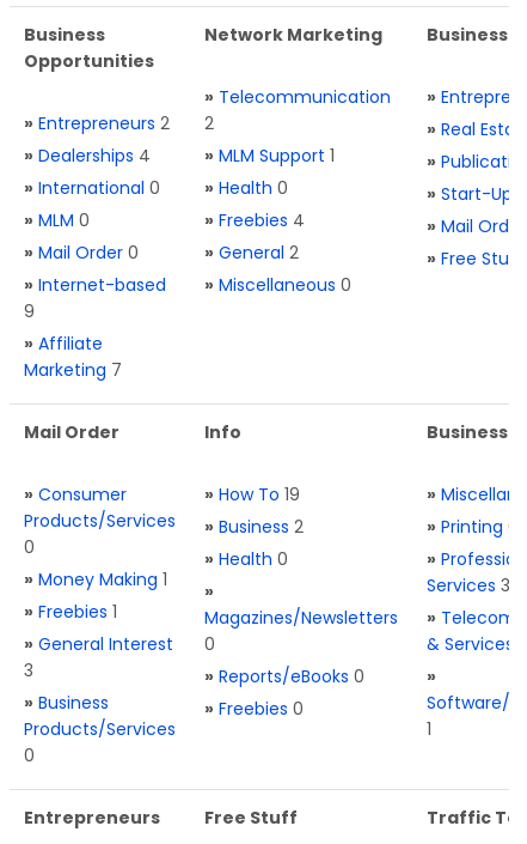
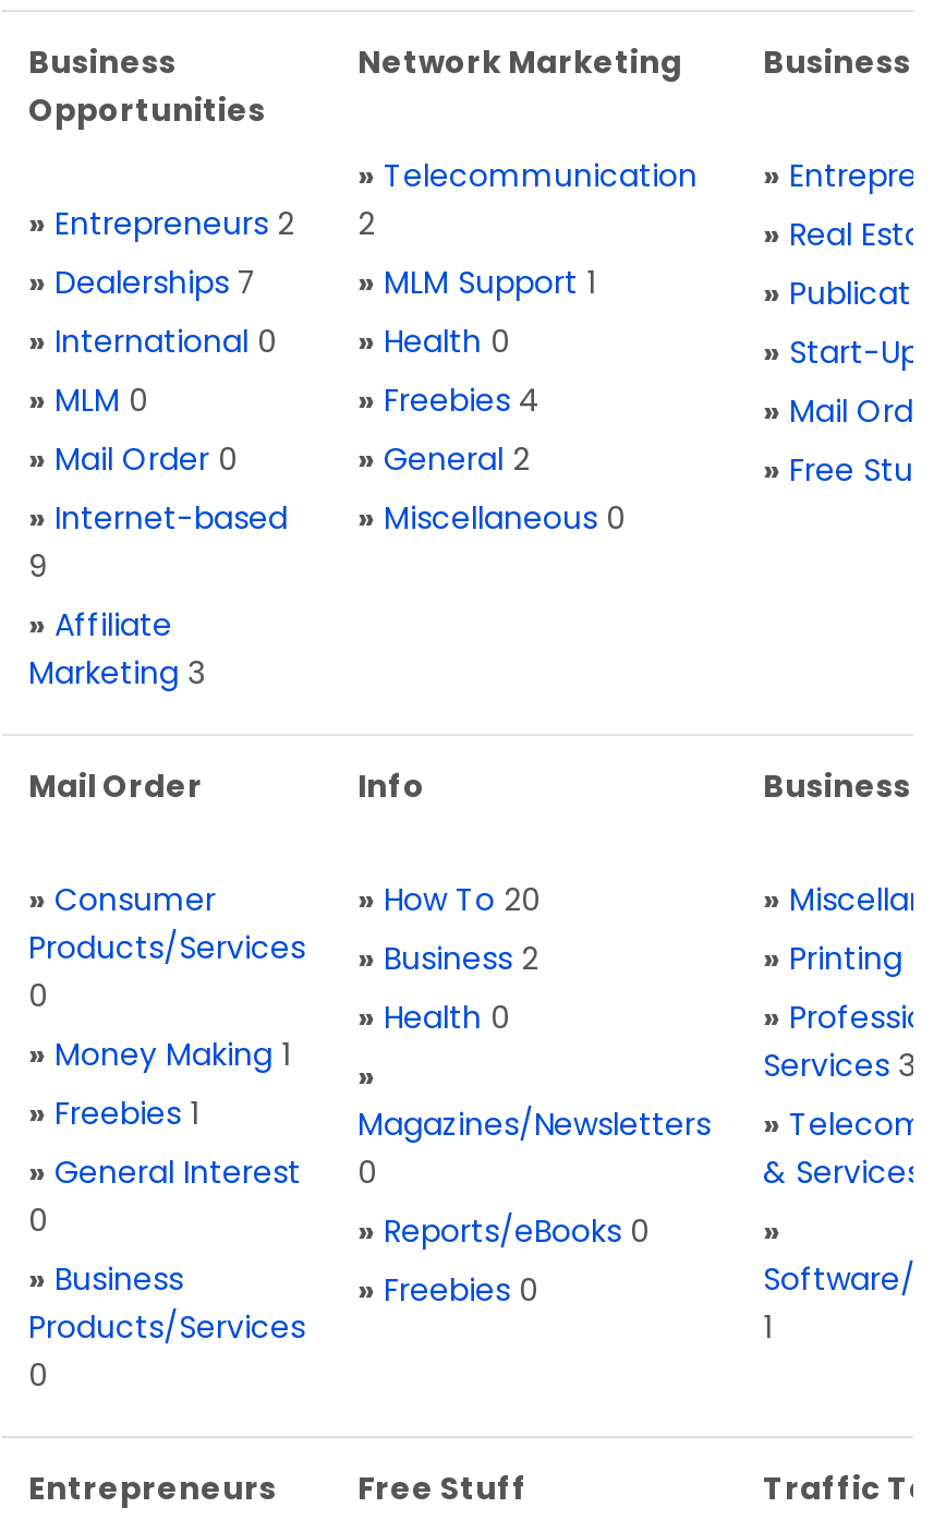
[24,144,151,168] » Dealerships 4 -> [28,261,257,304] » Dealerships 7
[24,358,122,382] Marketing 7 -> [28,651,205,695] Marketing 3
[204,482,300,506] » How To 19 -> [357,878,541,921] » How To 20
[24,658,33,682] 3 -> [28,1198,48,1242] 0

